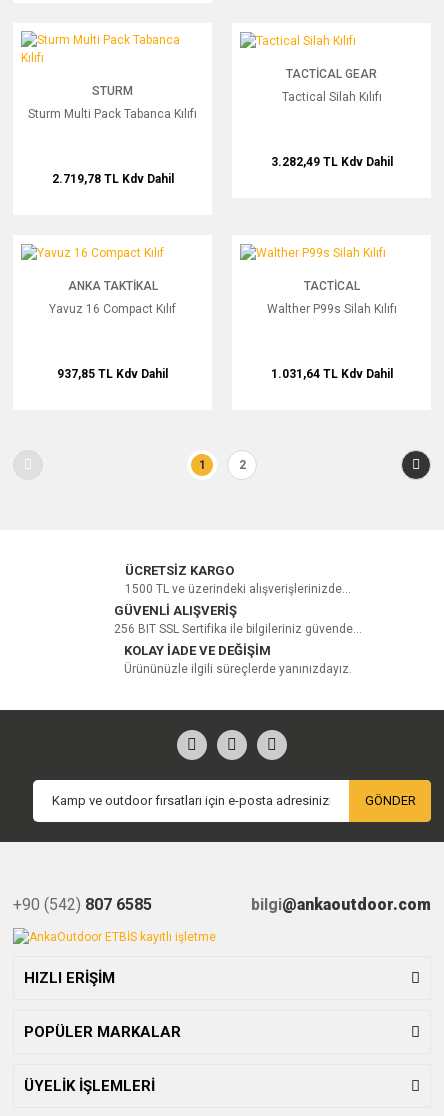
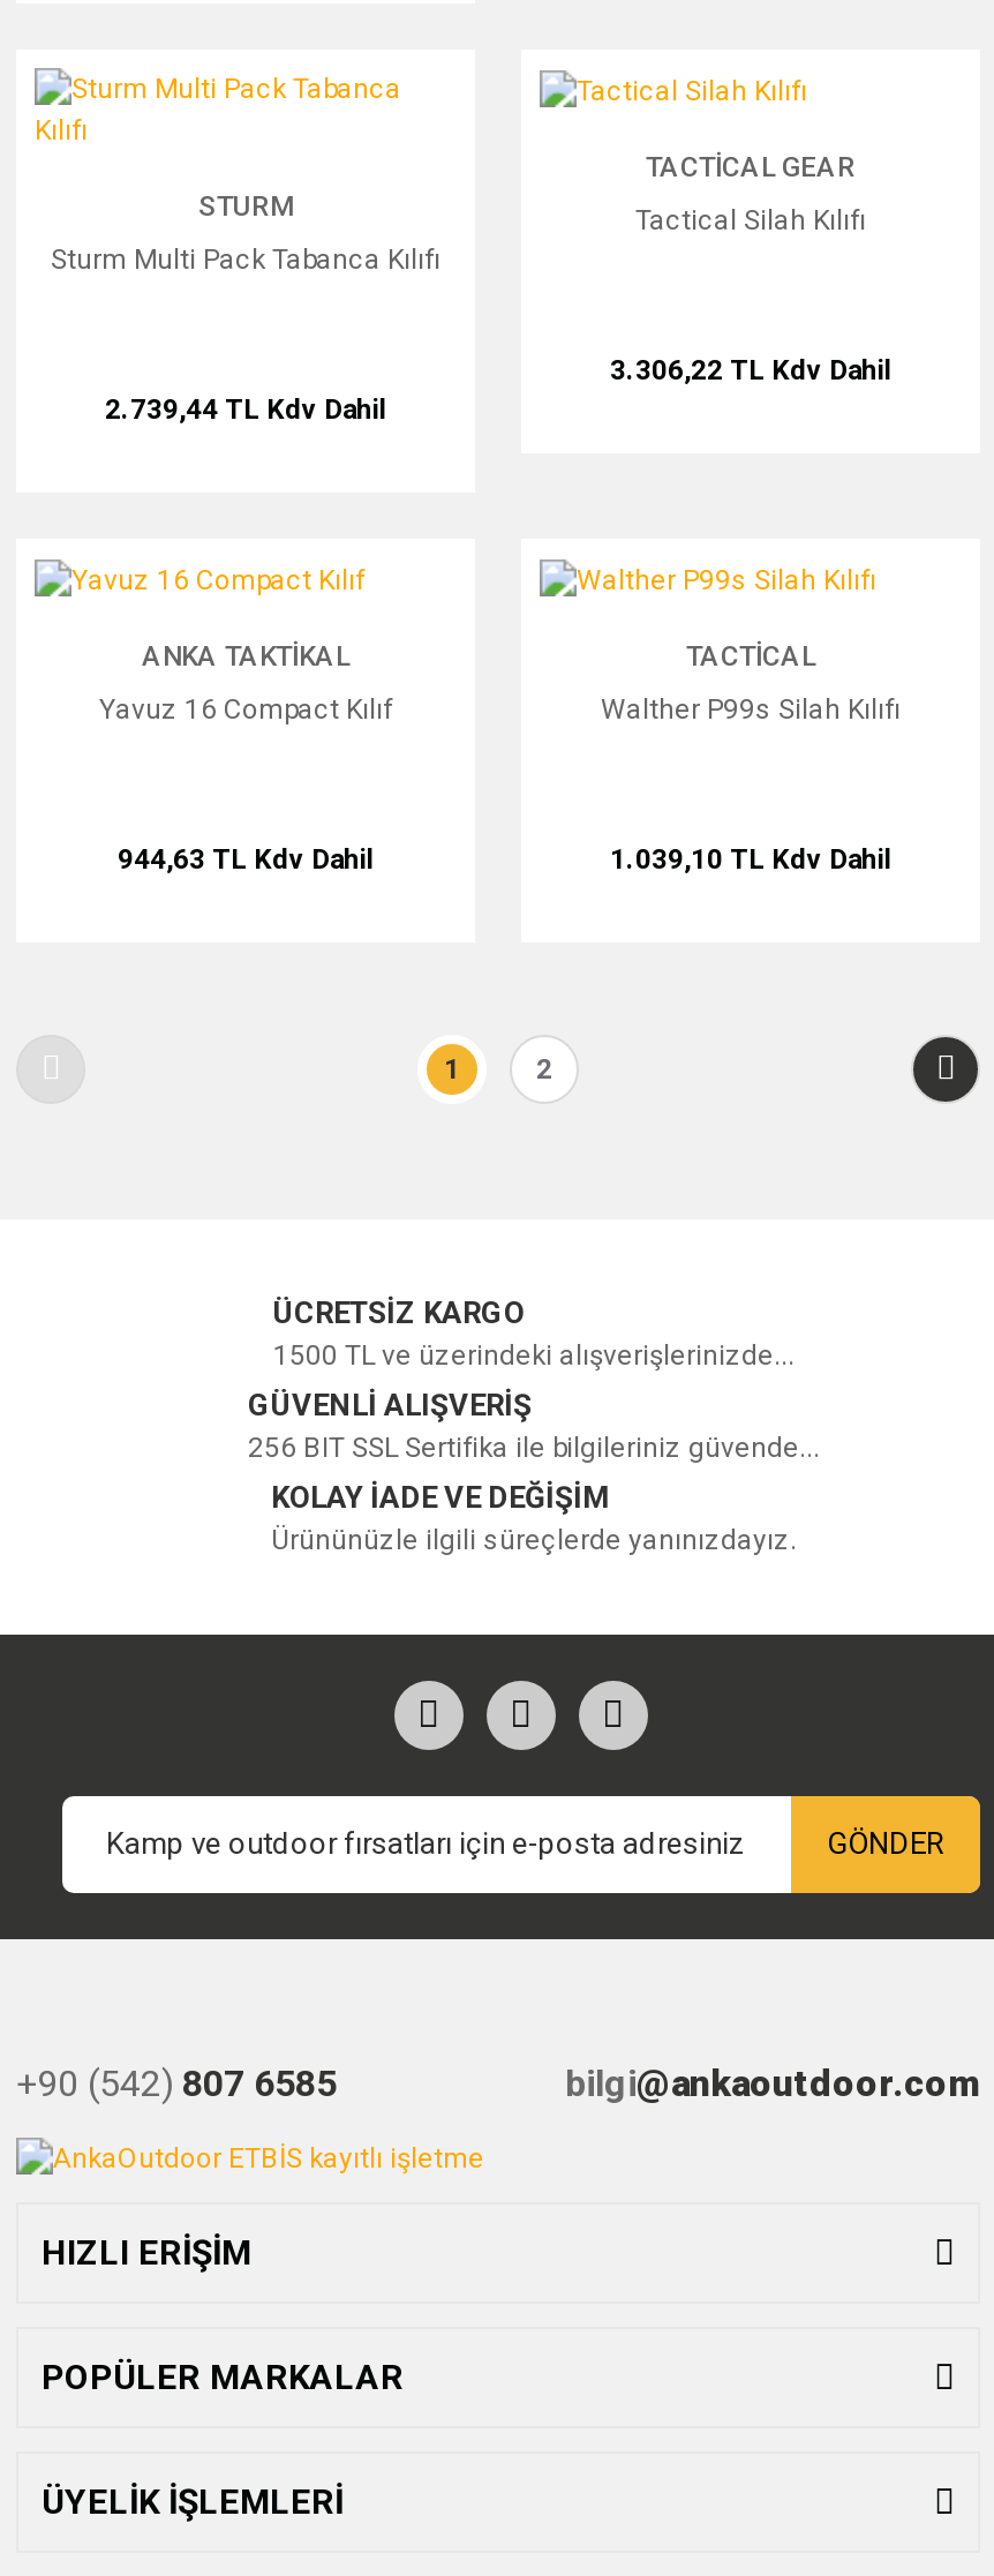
[270,155,392,169] 3.282,49 TL Kdv Dahil -> [610,354,891,386] 3.306,22 TL Kdv Dahil
[51,172,173,186] 2.719,78 TL Kdv Dahil -> [105,394,386,426] 2.739,44 TL Kdv Dahil
[57,367,168,381] 937,85 TL Kdv Dahil -> [118,843,374,876] 944,63 TL Kdv Dahil
[270,367,392,381] 1.031,64 TL Kdv Dahil -> [610,843,891,876] 1.039,10 TL Kdv Dahil

